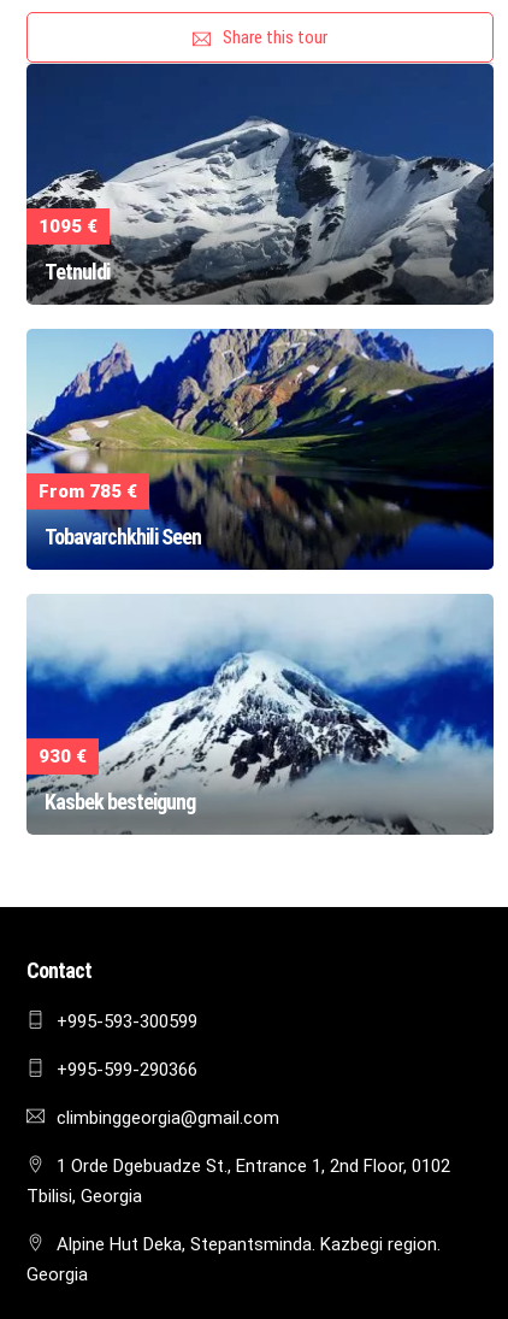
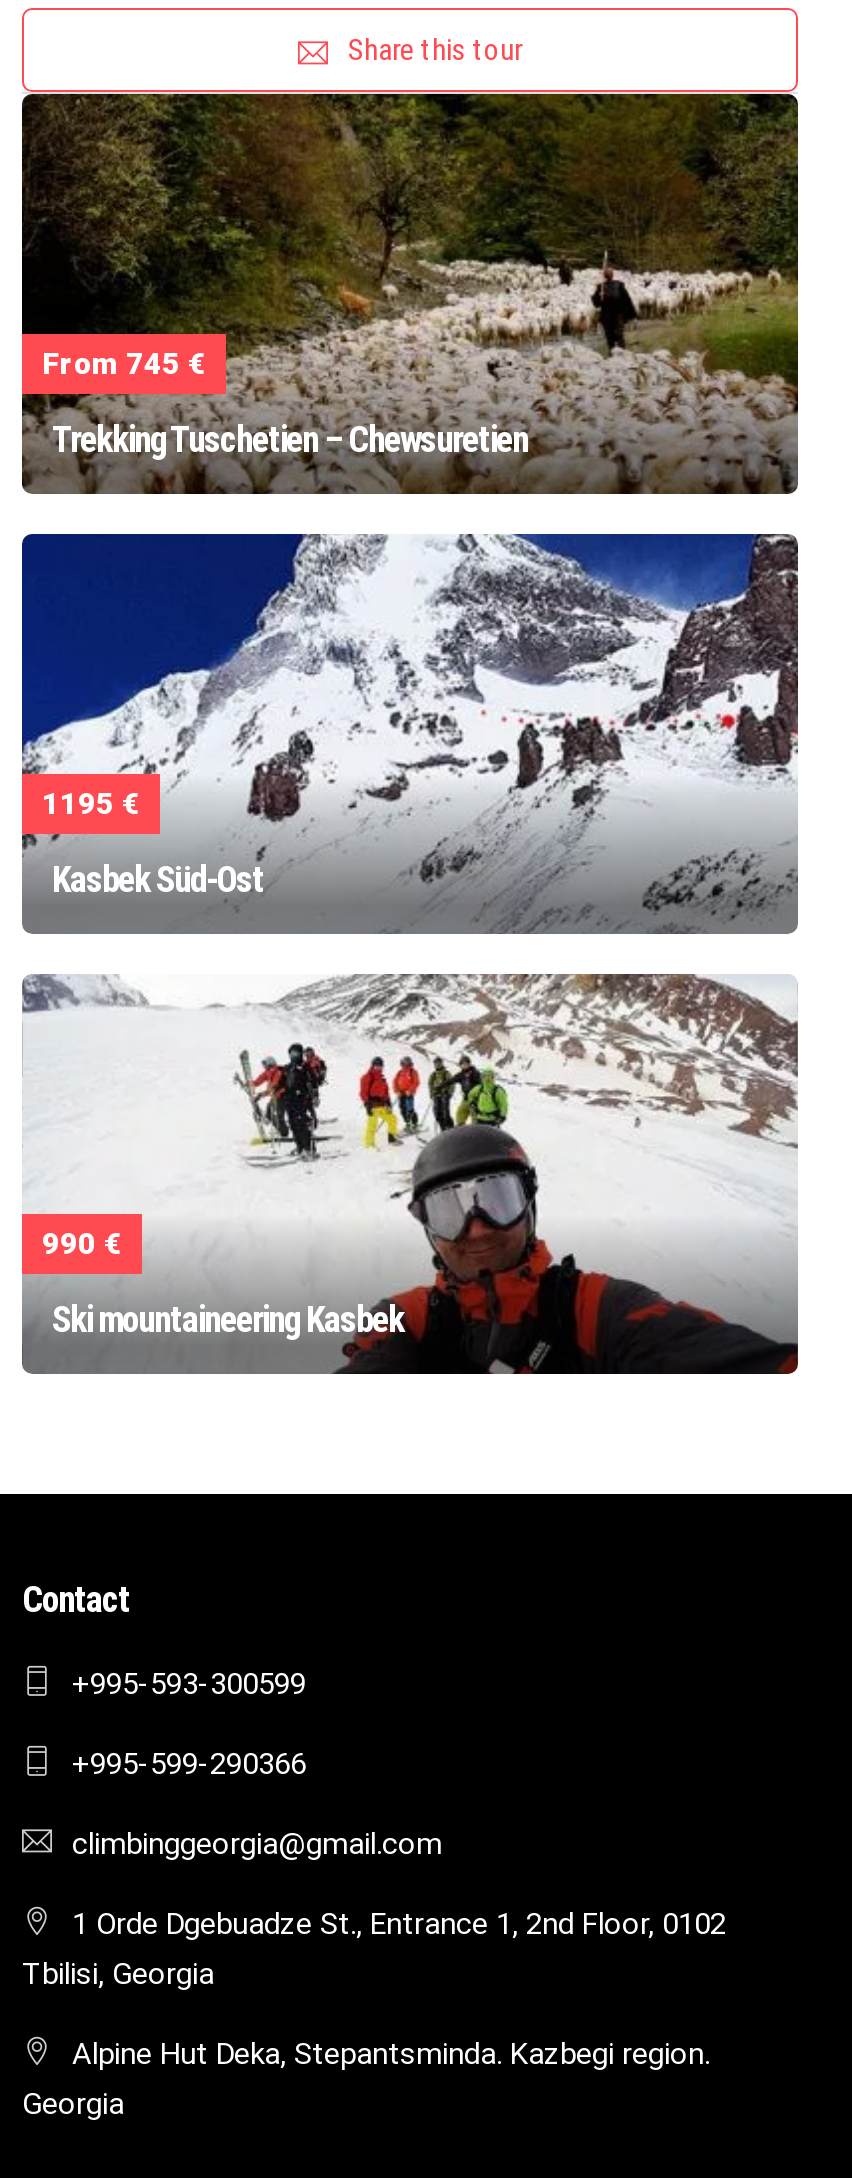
[25,63,495,305] [image] | 1095 € -> [20,92,800,496] [image] | From 745 €
[45,259,110,285] Tetnuldi -> [52,419,528,461] Trekking Tuschetien – Chewsuretien
[25,328,495,571] [image] | From 785 € -> [20,532,800,936] [image] | 1195 €
[45,524,201,550] Tobavarchkhili Seen -> [52,859,264,901] Kasbek Süd-Ost
[25,594,495,836] [image] | 930 € -> [22,972,800,1376] [image] | 990 €
[45,789,195,815] Kasbek besteigung -> [52,1299,404,1341] Ski mountaineering Kasbek

